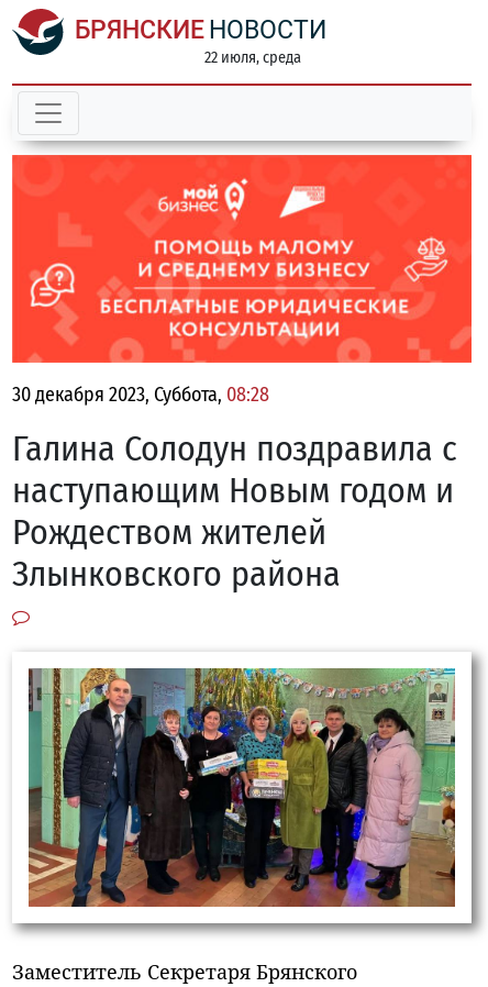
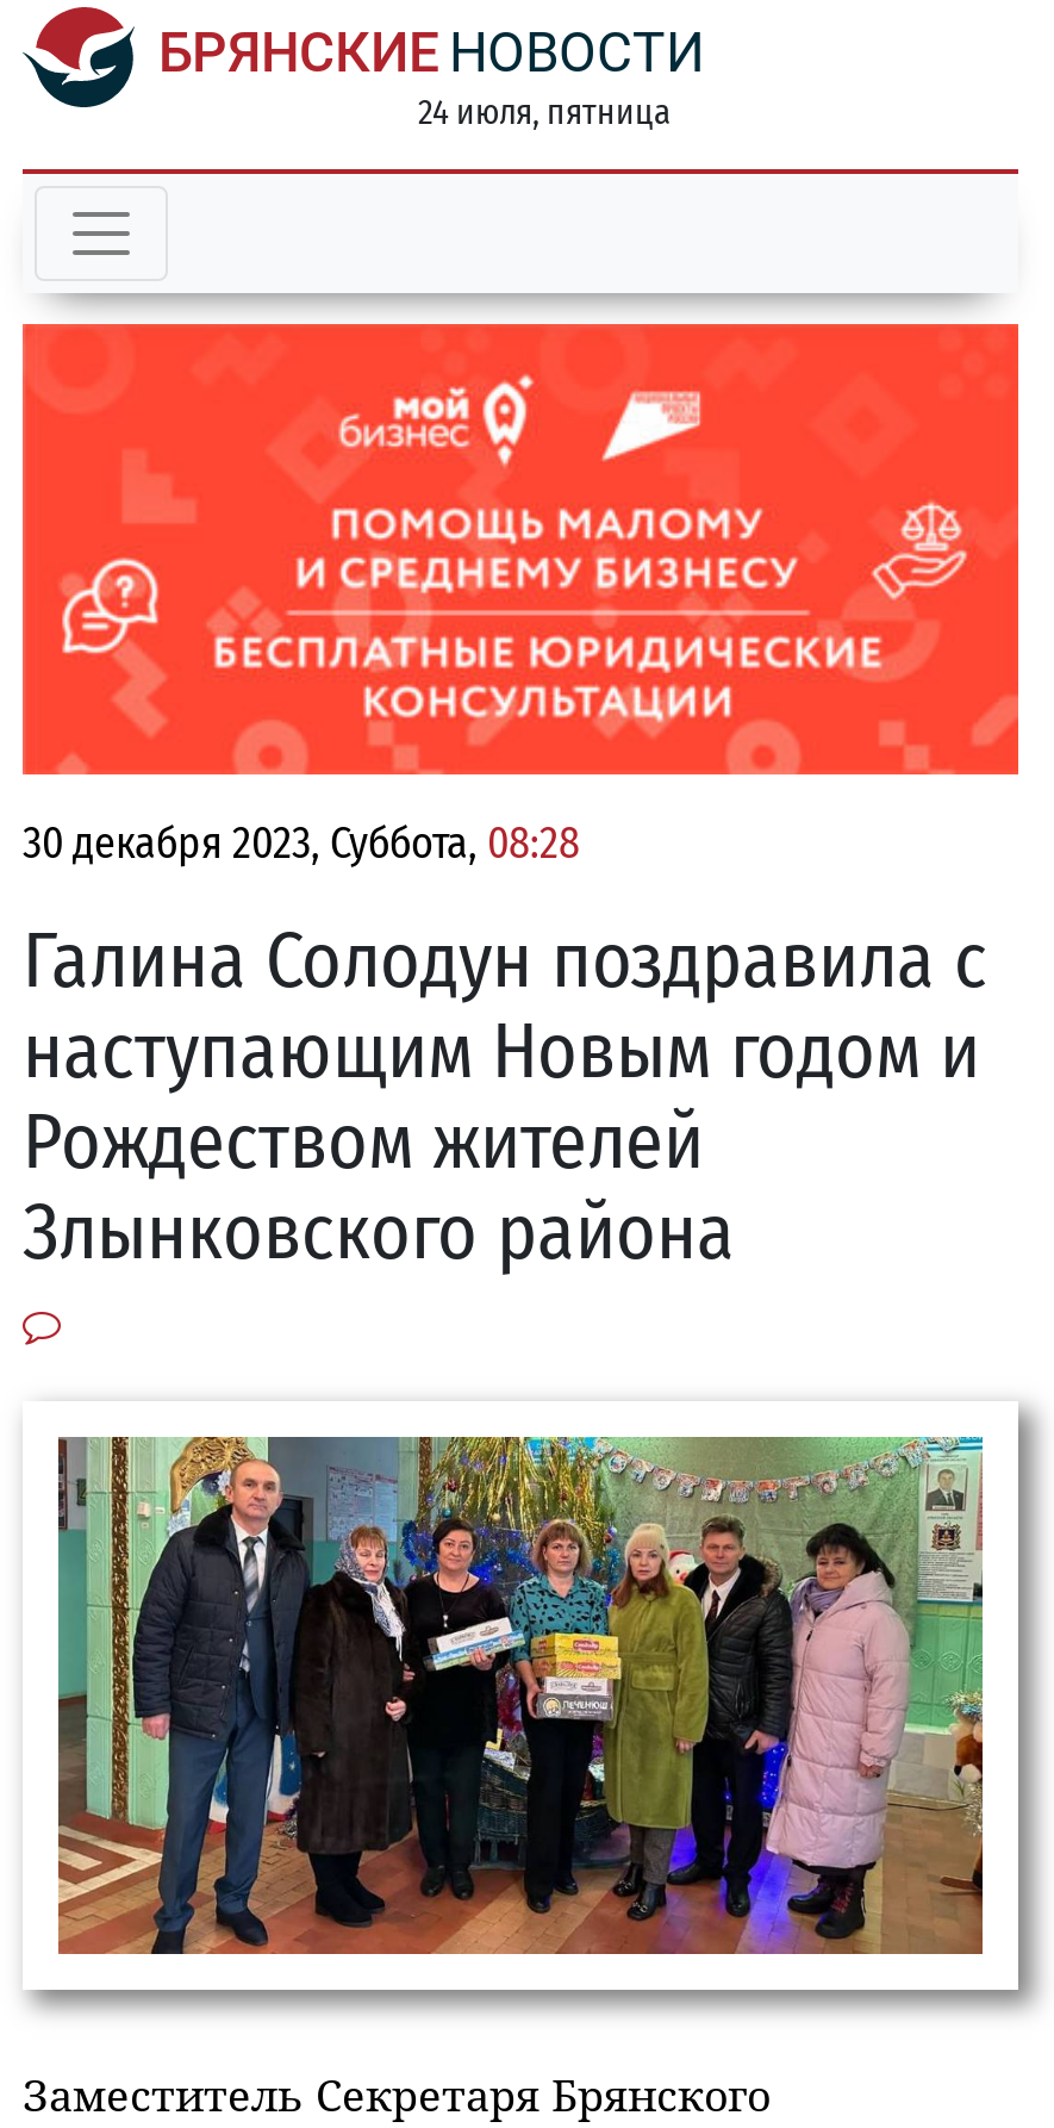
[204,48,301,67] 22 июля, среда -> [418,93,671,133] 24 июля, пятница

